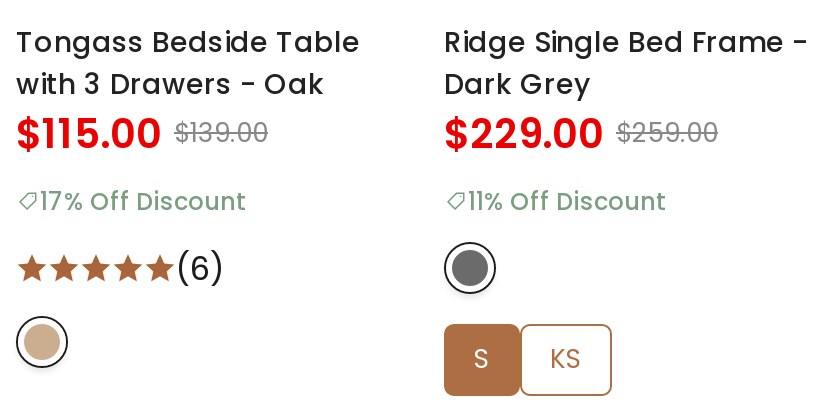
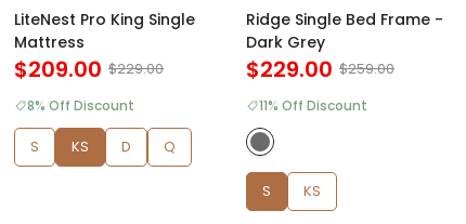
[16,23,360,219] Tongass Bedside Table | with 3 Drawers - Oak | $139.00 | $115.00 | 17% Off Discount -> [14,9,195,115] LiteNest Pro King Single | Mattress | $229.00 | $209.00 | 8% Off Discount
[176,247,226,293] (6) -> [30,137,176,157] S | KS | D | Q

